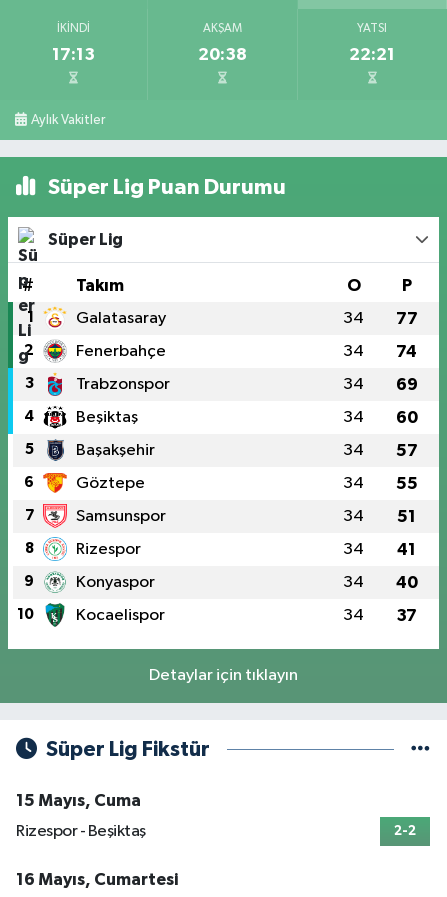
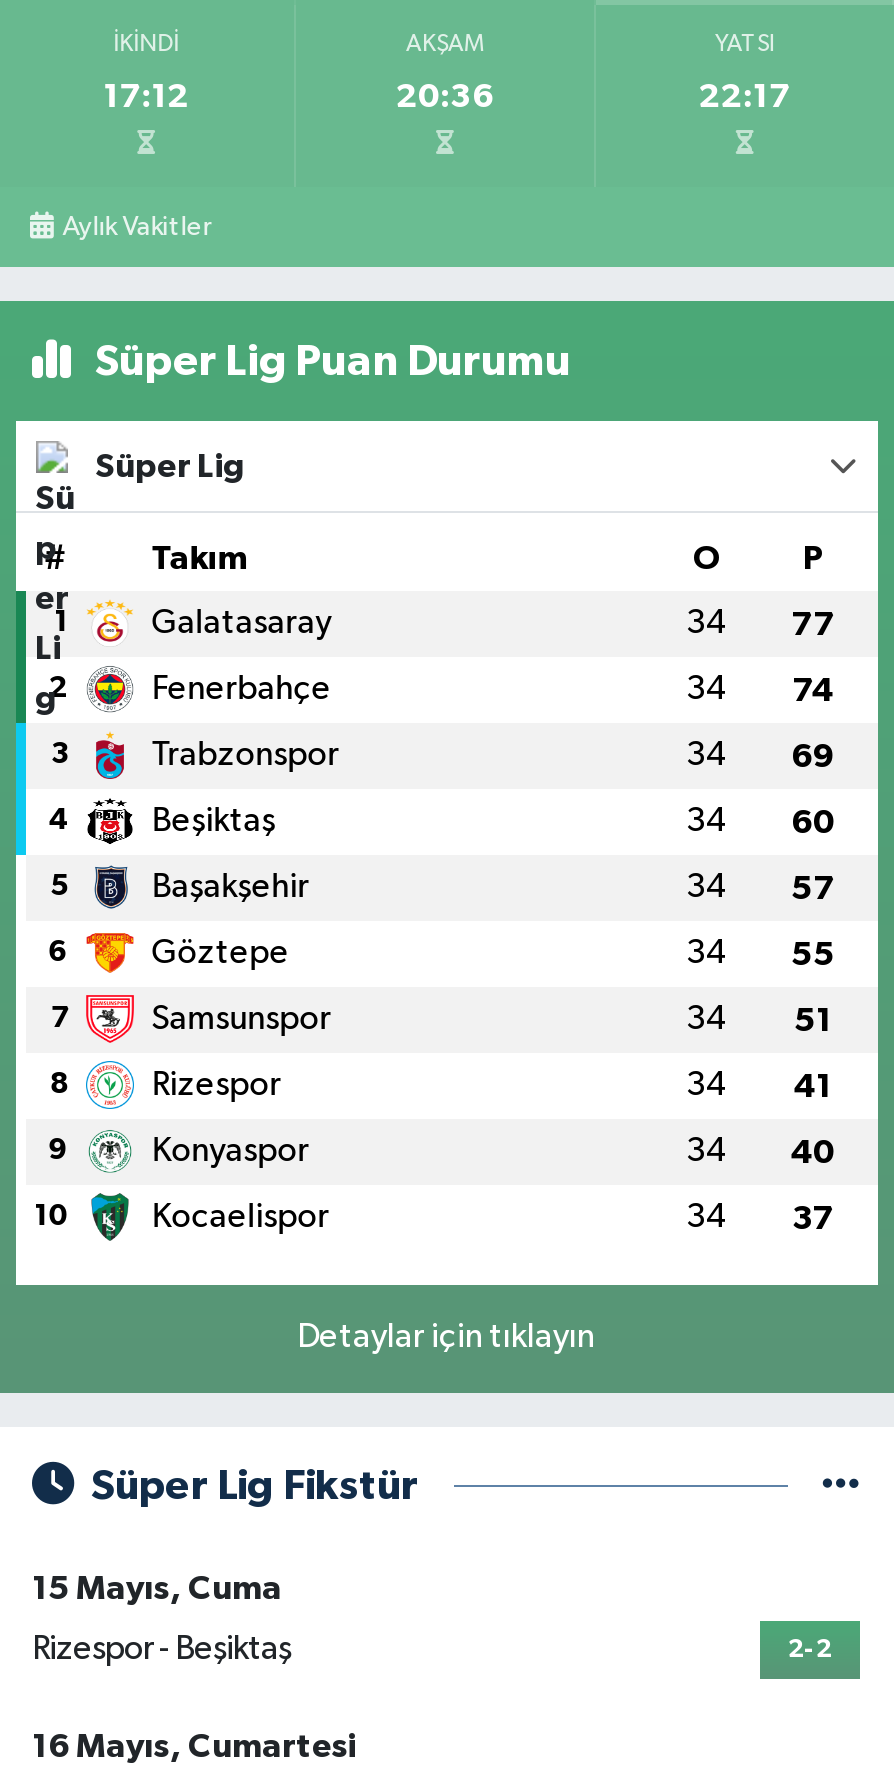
[52,45,95,62] 17:13 -> [103,78,189,112] 17:12
[198,45,247,62] 20:38 -> [396,78,494,112] 20:36
[349,45,395,62] 22:21 -> [699,78,791,112] 22:17

